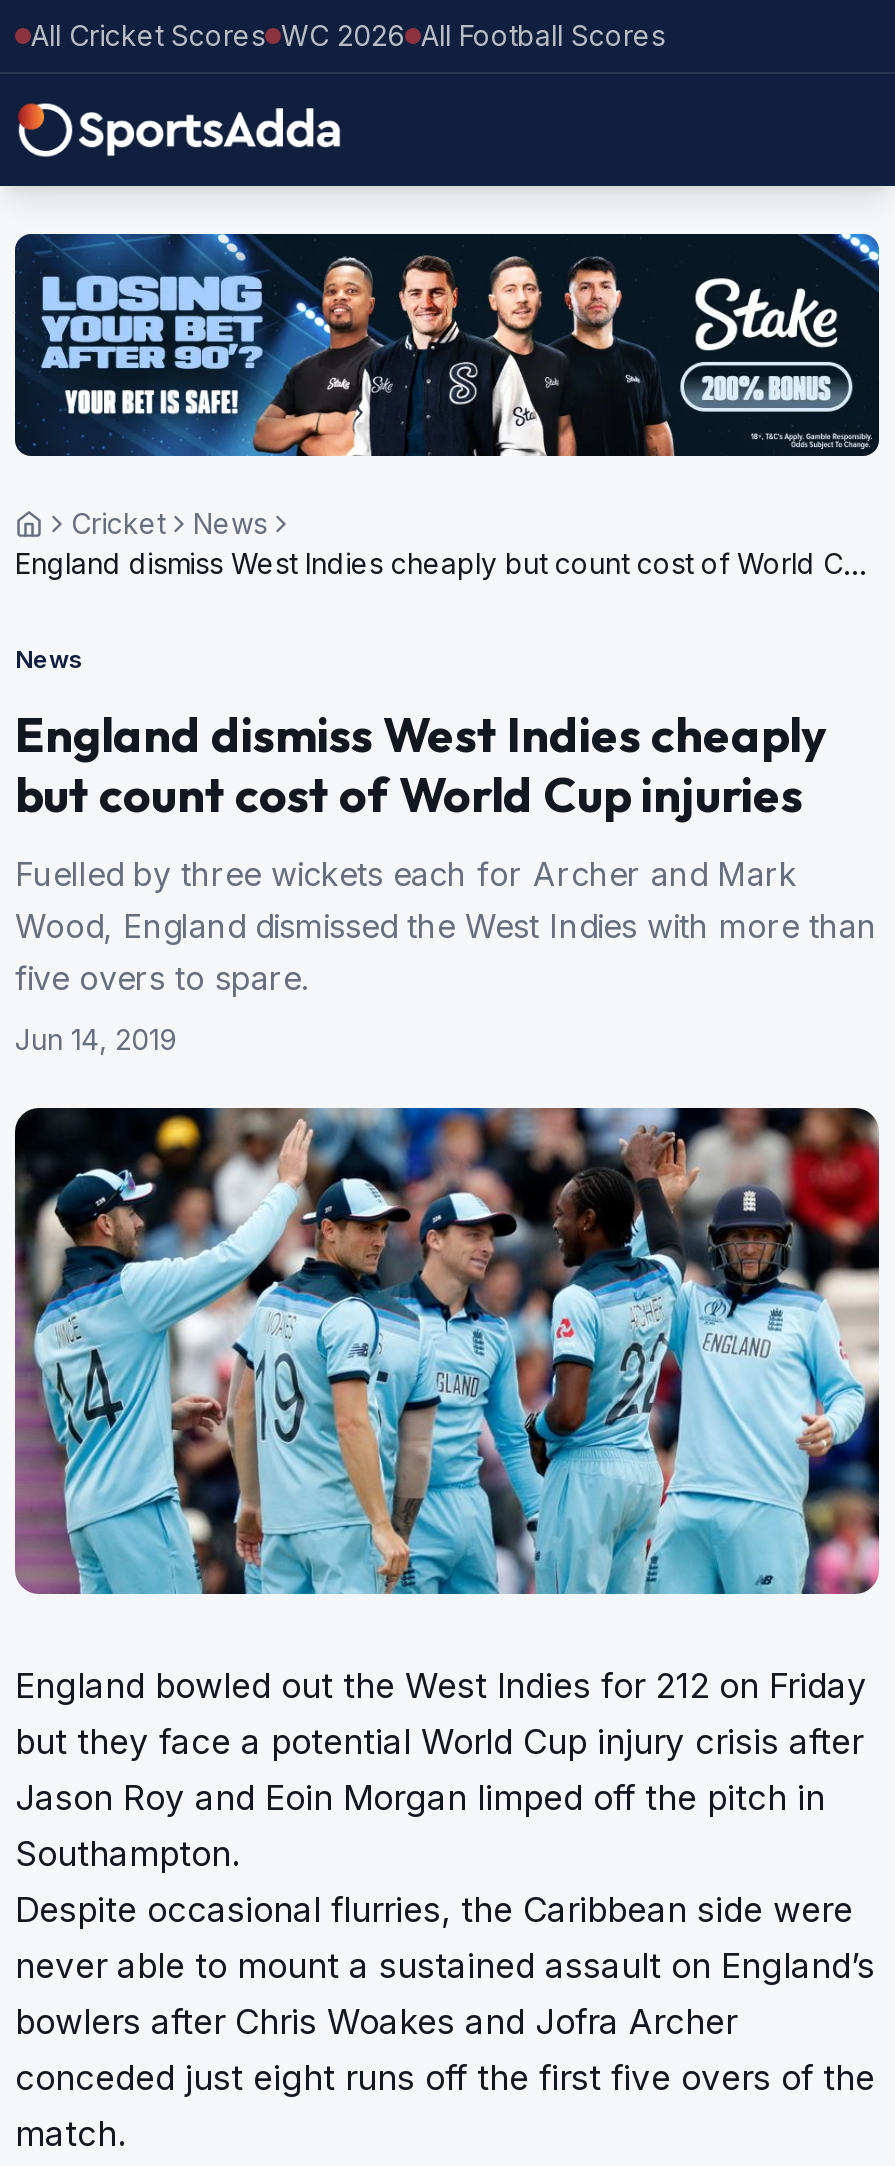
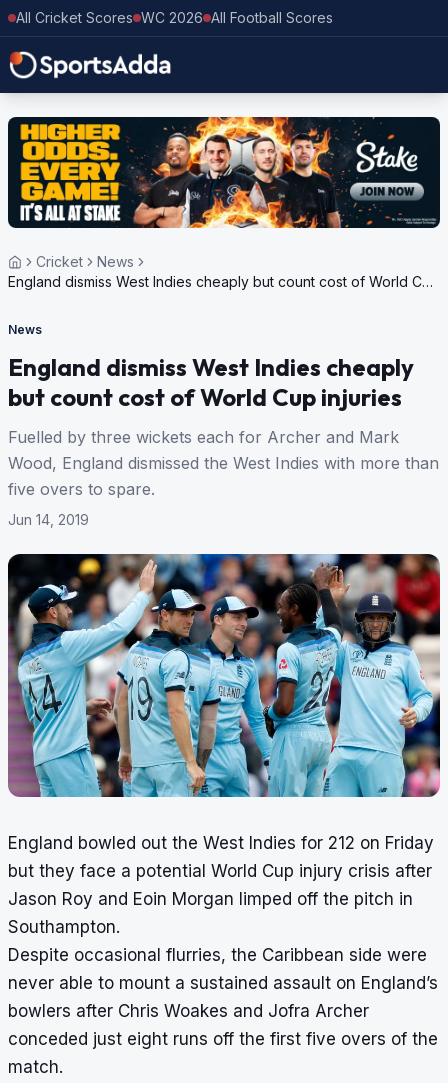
[17,232,881,458] [image] -> [11,116,441,229] [image]

